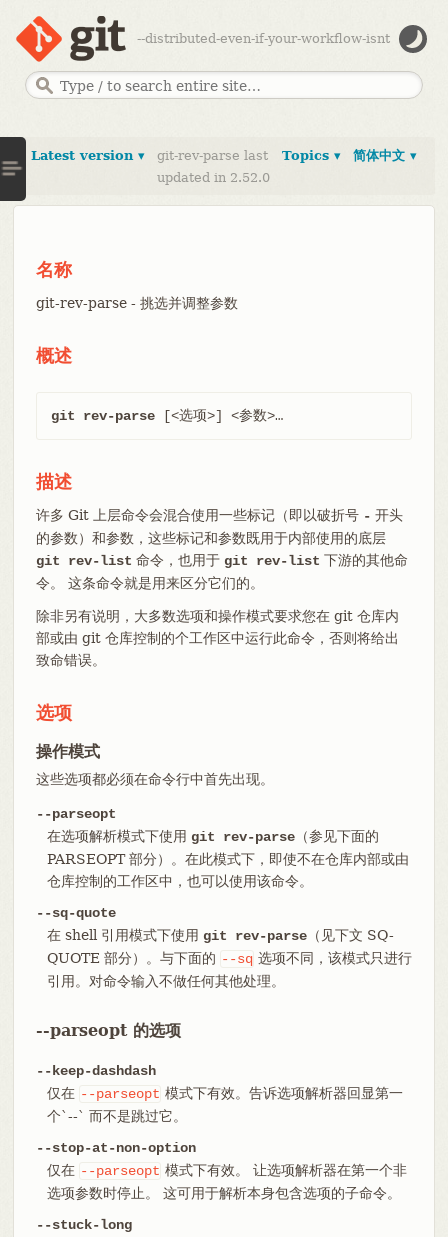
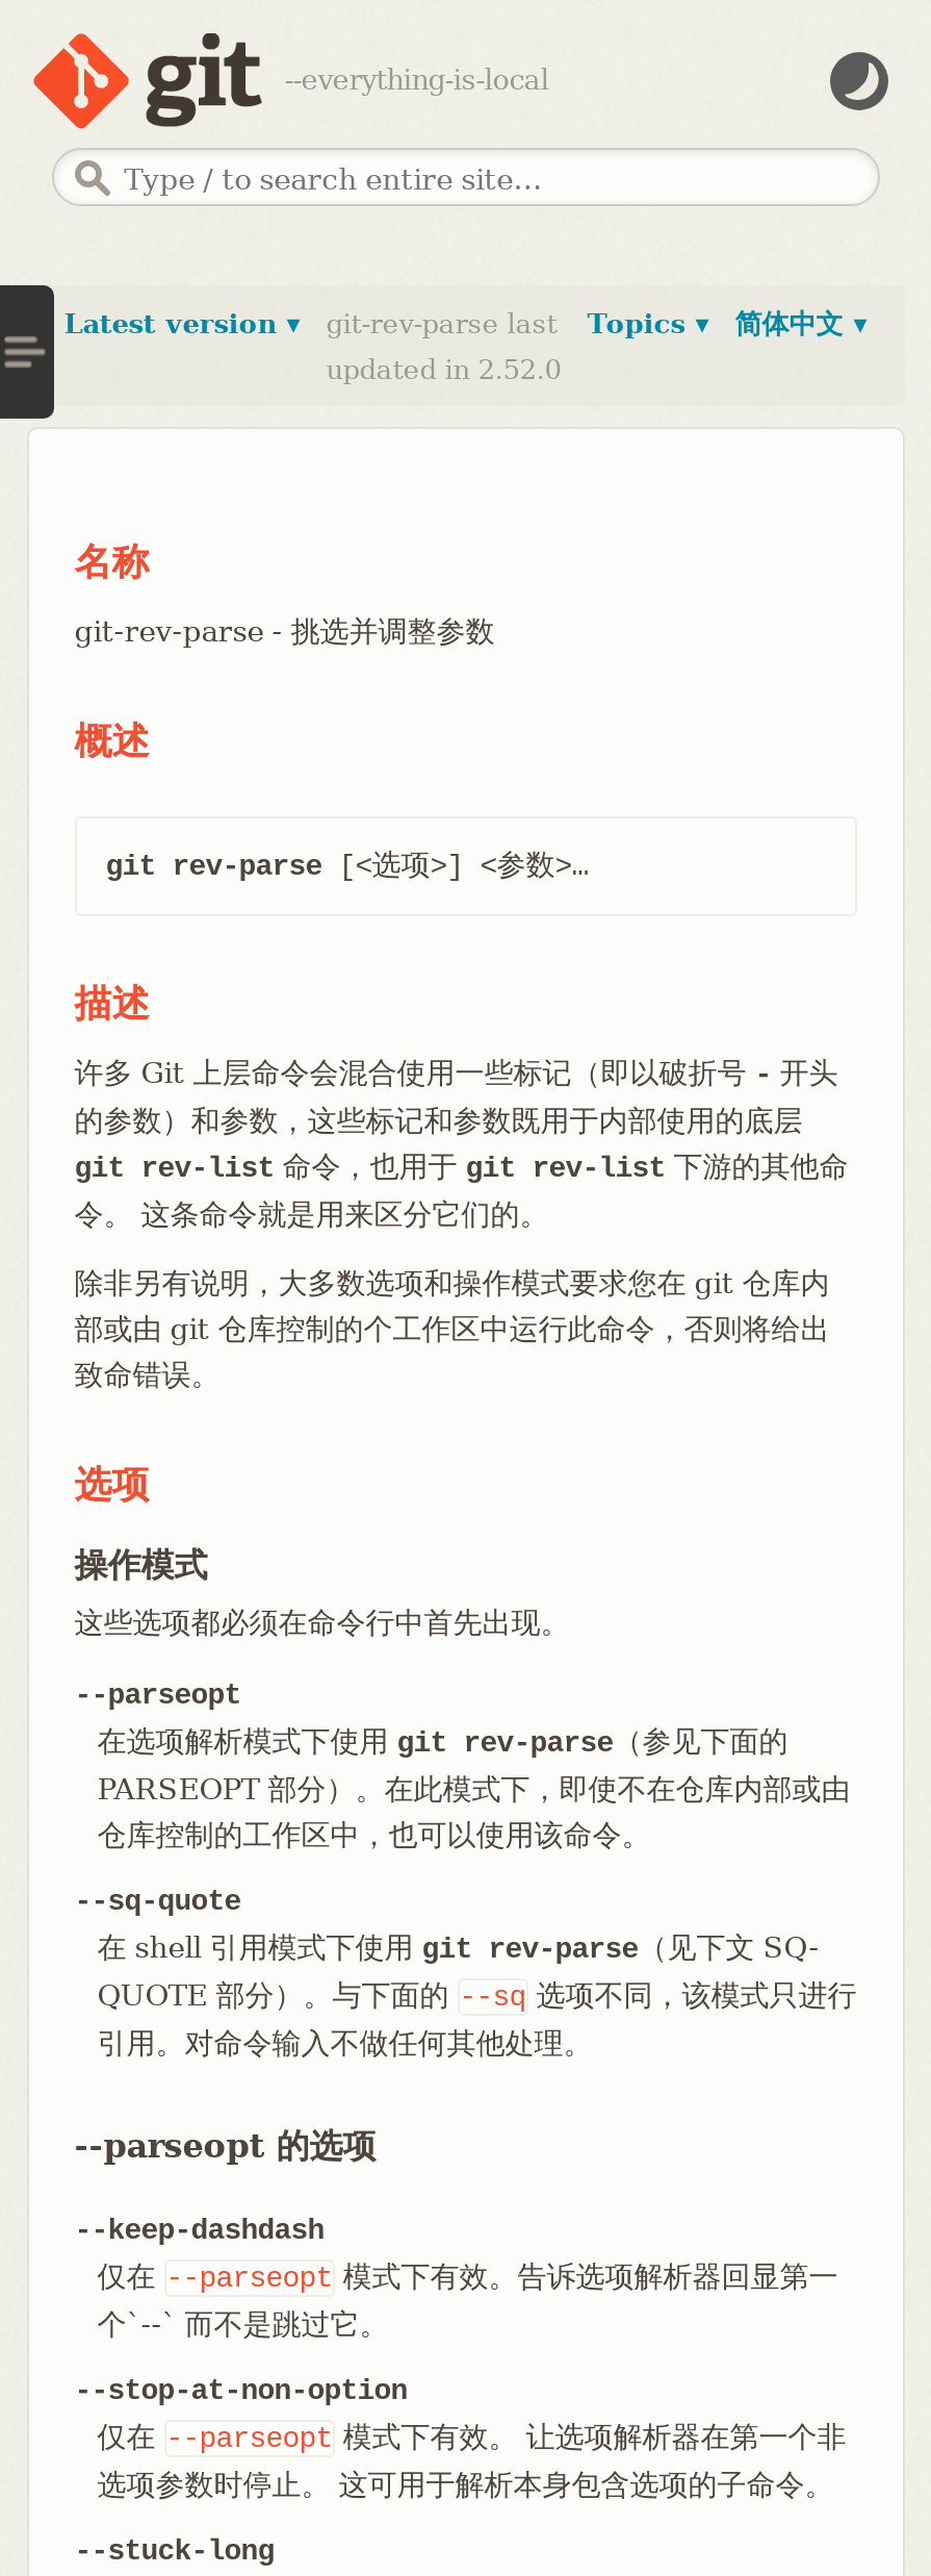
[137,31,390,46] --distributed-even-if-your-workflow-isnt -> [285,65,549,96] --everything-is-local

